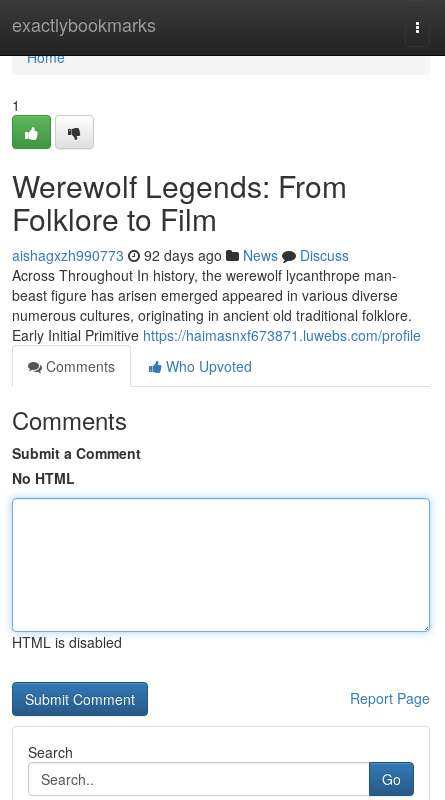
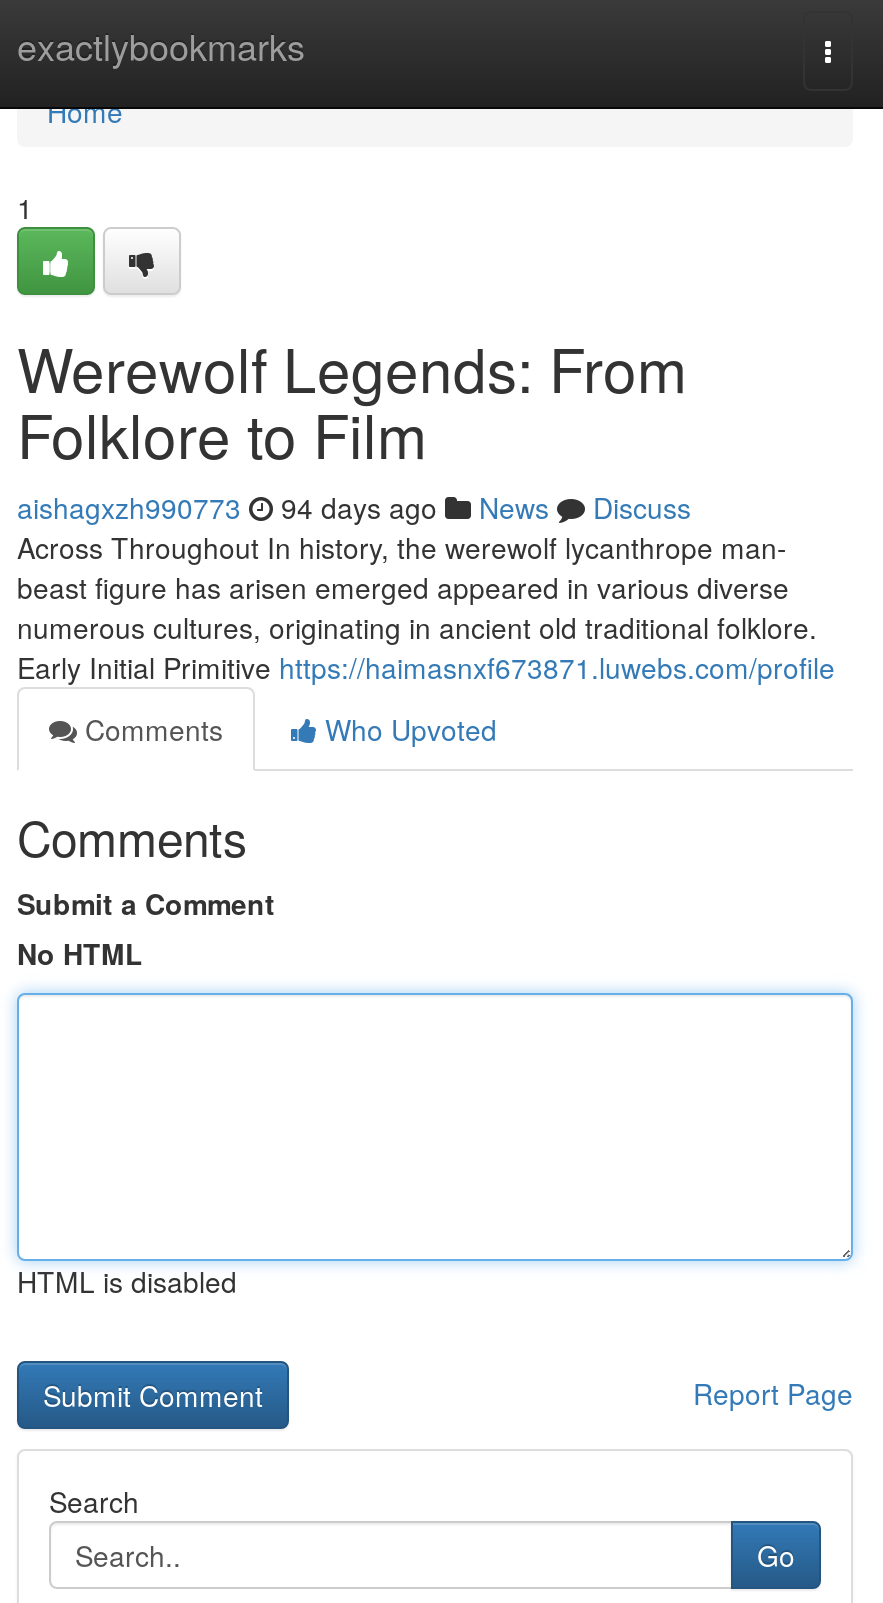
[12,245,349,265] aishagxzh990773 92 days ago News Discuss -> [17,487,691,527] aishagxzh990773 94 days ago News Discuss

